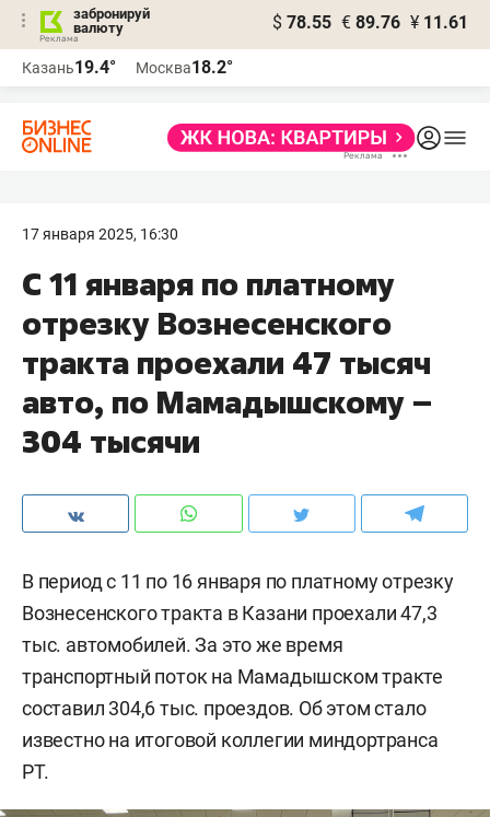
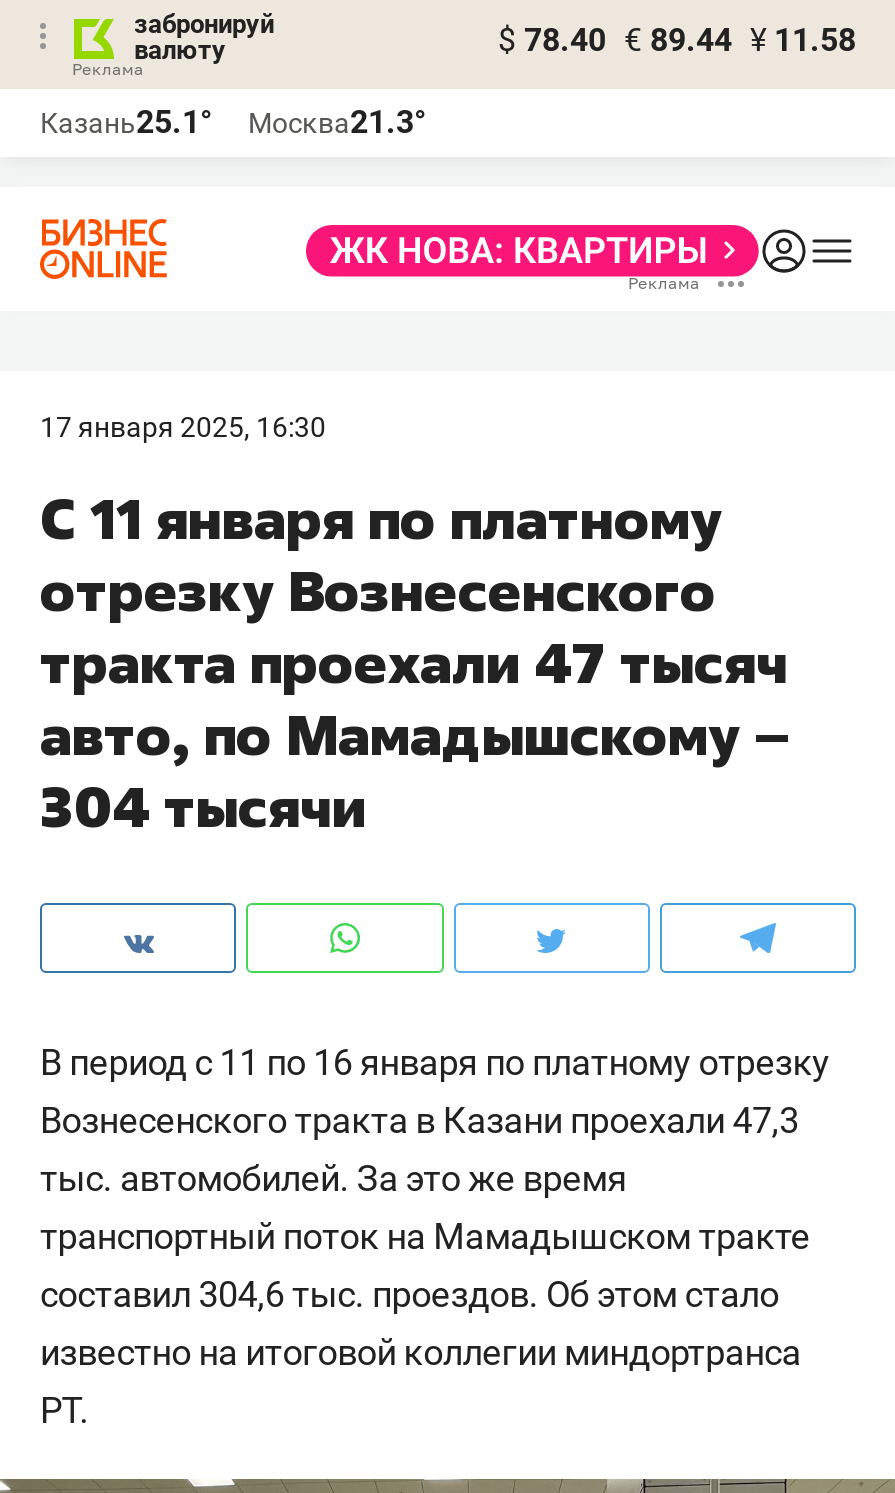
[272,12,468,33] $ 78.55 € 89.76 ¥ 11.61 -> [498,21,856,59] $ 78.40 € 89.44 ¥ 11.58
[22,57,116,78] Казань19.4° -> [40,103,212,141] Казань25.1°
[136,57,233,78] Москва18.2° -> [248,103,426,141] Москва21.3°

